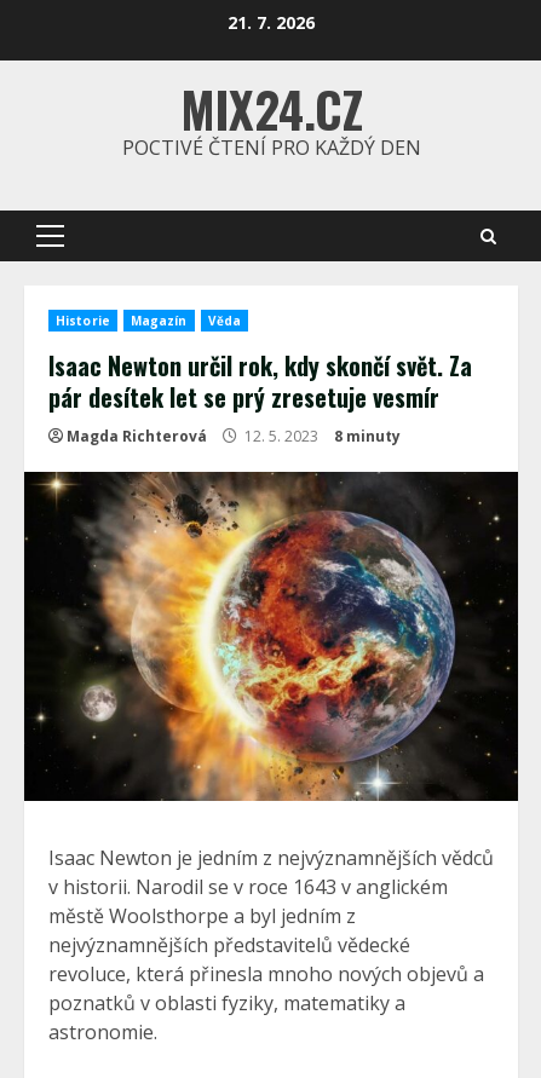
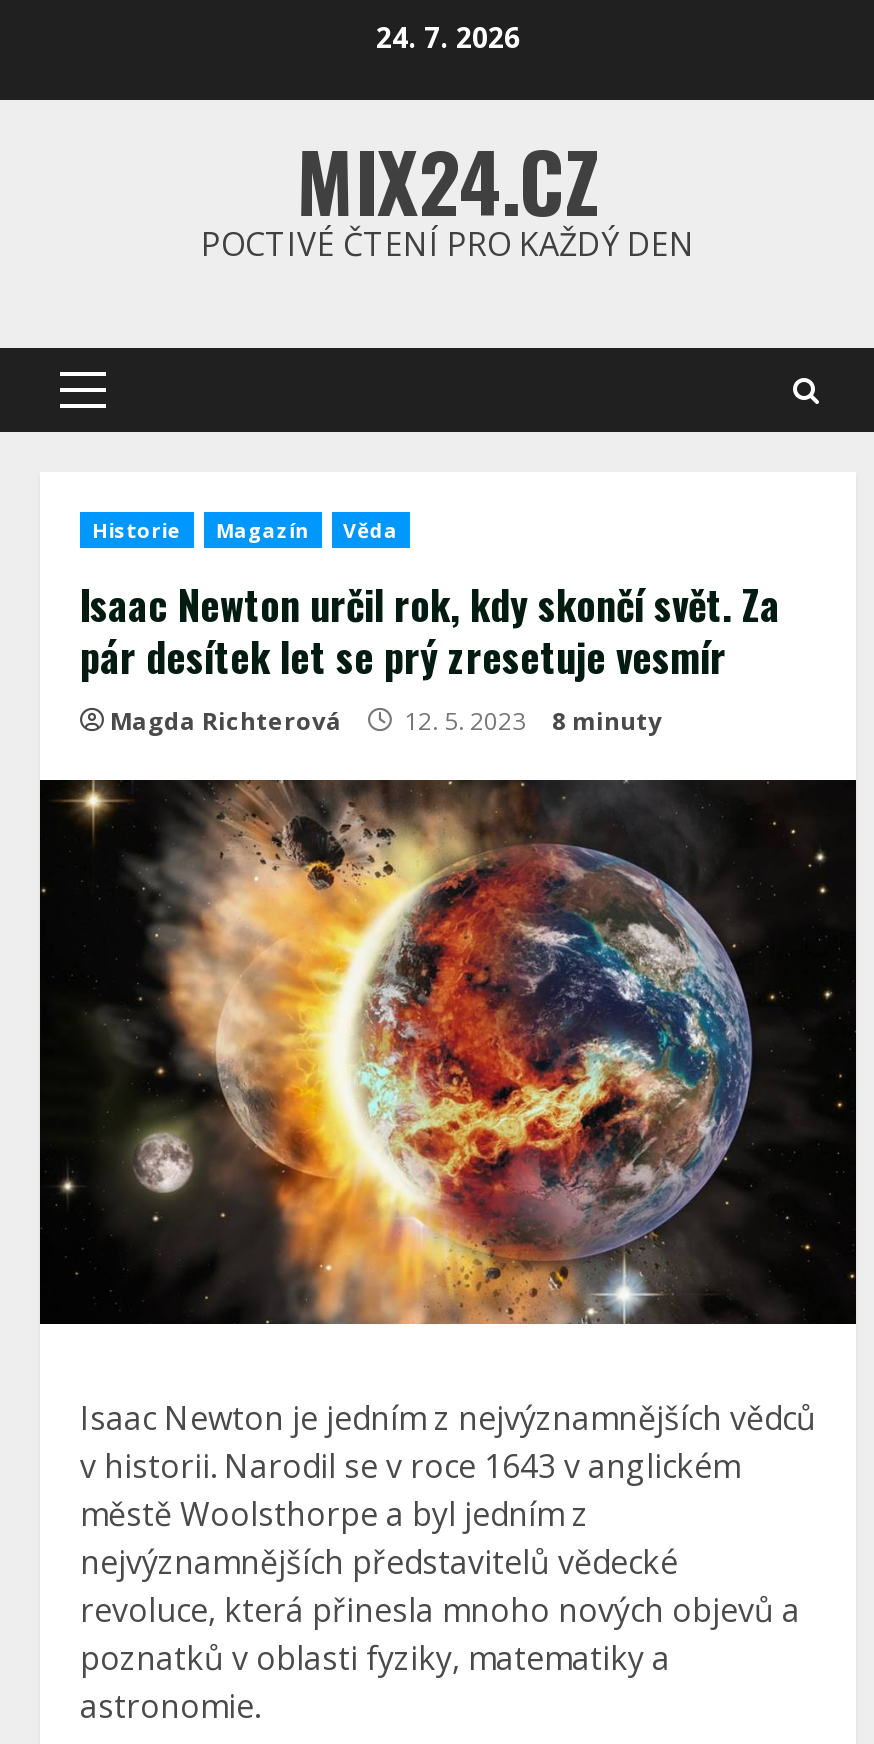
[228,10,315,33] 21. 7. 2026 -> [376,17,520,55] 24. 7. 2026

